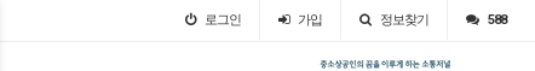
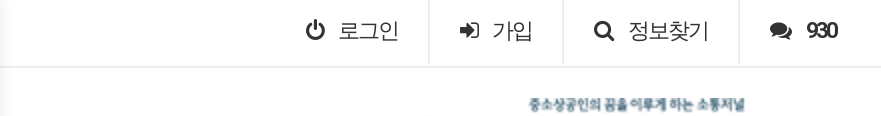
[488,12,506,28] 588 -> [806,18,836,44] 930

